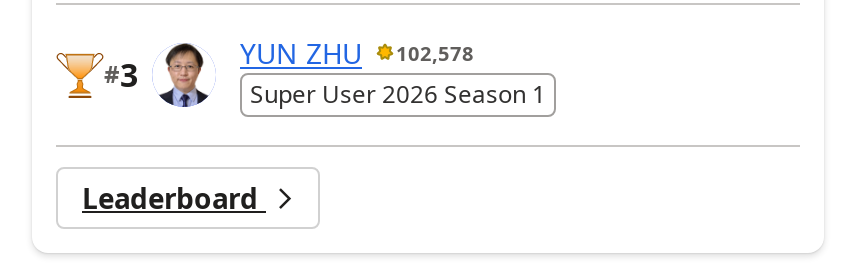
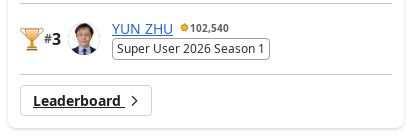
[240,33,474,71] YUN ZHU 102,578 -> [112,18,229,37] YUN ZHU 102,540

